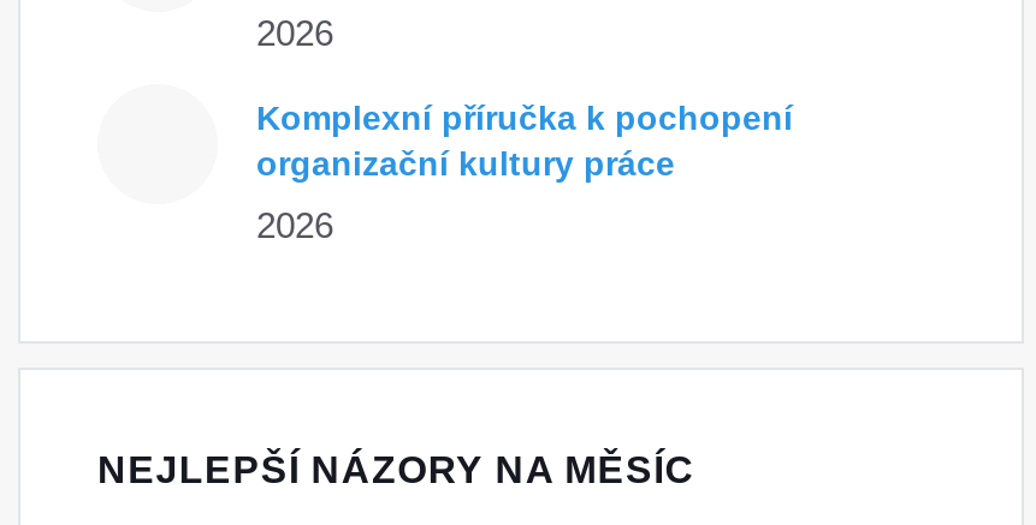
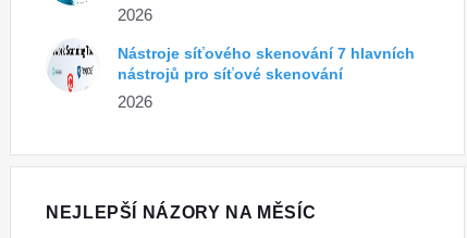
none -> [48,43,95,93] [image]
[256,99,793,183] Komplexní příručka k pochopení | organizační kultury práce -> [118,45,415,83] Nástroje síťového skenování 7 hlavních | nástrojů pro síťové skenování

